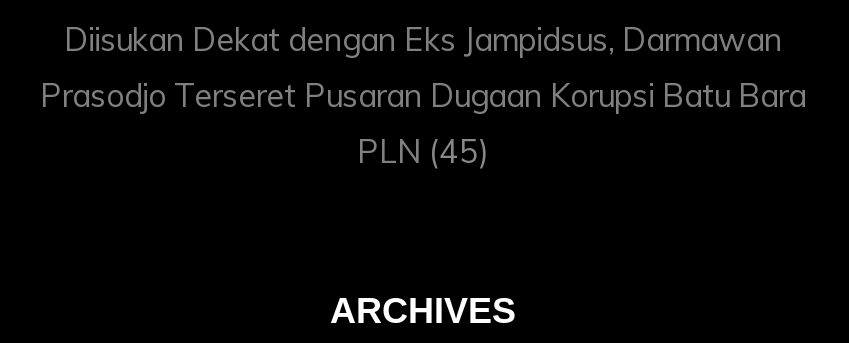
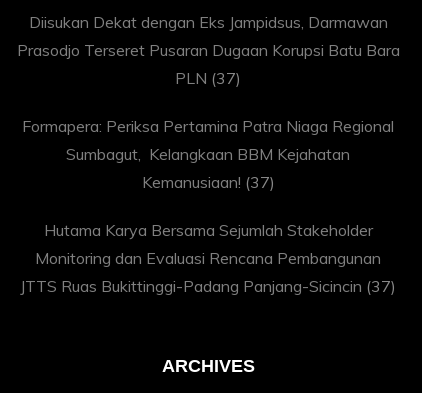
[357,131,489,171] PLN (45) -> [20,68,396,296] PLN (37) | Formapera: Periksa Pertamina Patra Niaga Regional | Sumbagut, Kelangkaan BBM Kejahatan | Kemanusiaan! (37) | Hutama Karya Bersama Sejumlah Stakeholder | Monitoring dan Evaluasi Rencana Pembangunan | JTTS Ruas Bukittinggi-Padang Panjang-Sicincin (37)

